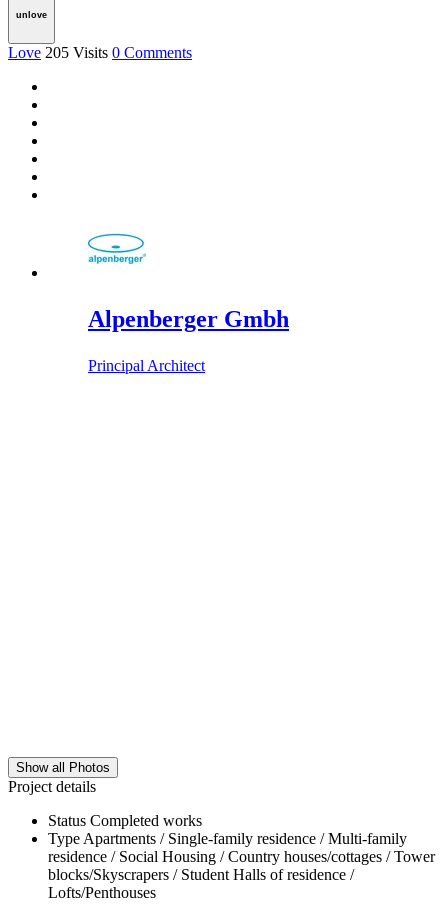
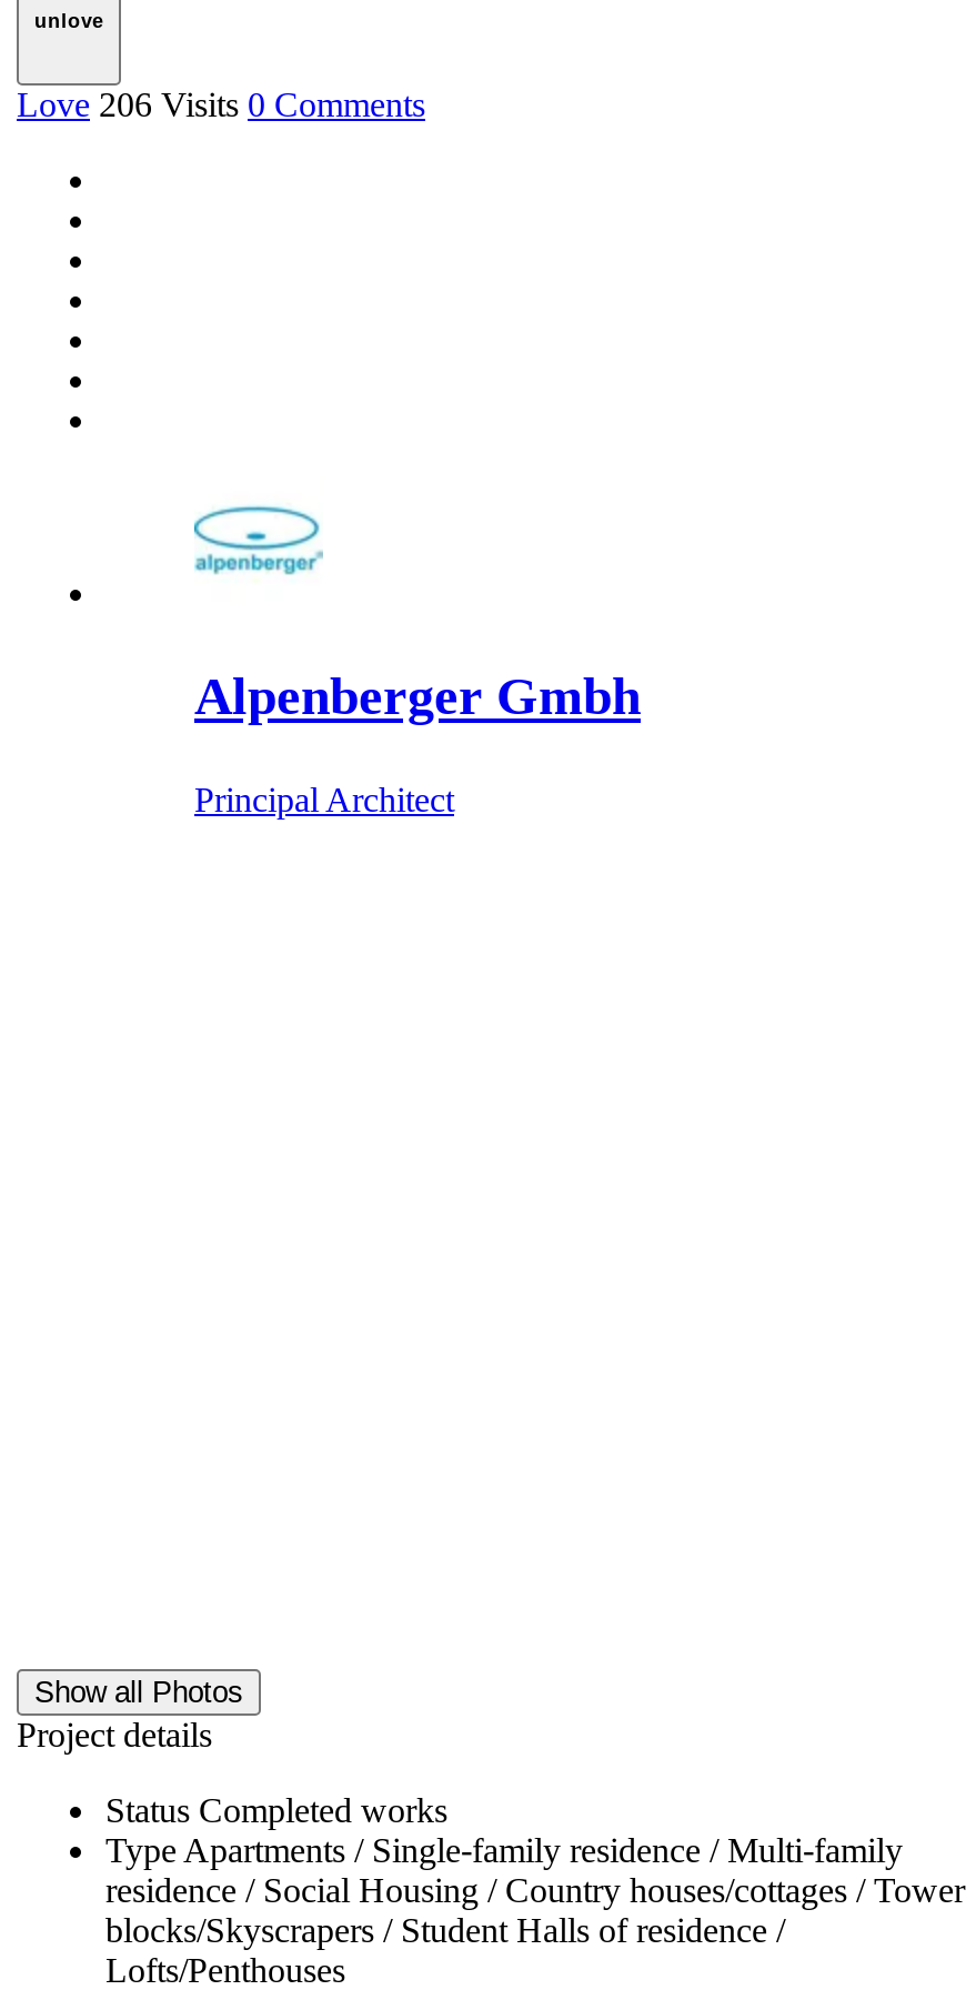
[8,44,192,61] Love 205 Visits 0 Comments -> [17,86,425,124] Love 206 Visits 0 Comments

